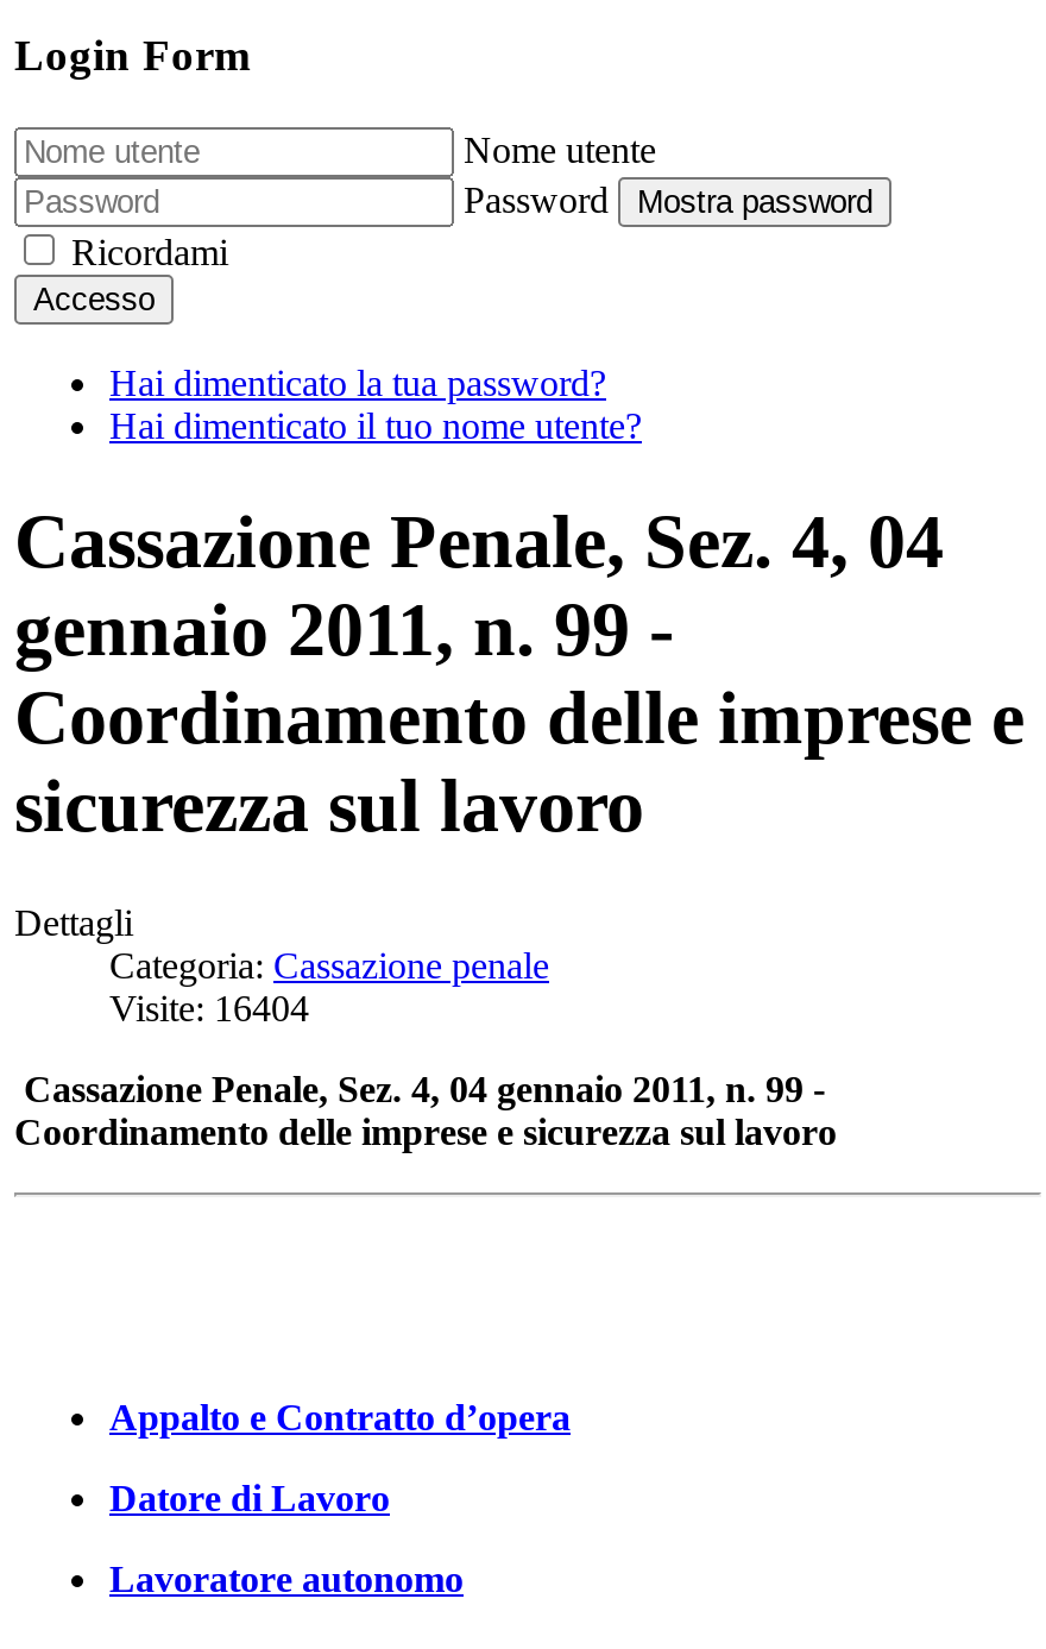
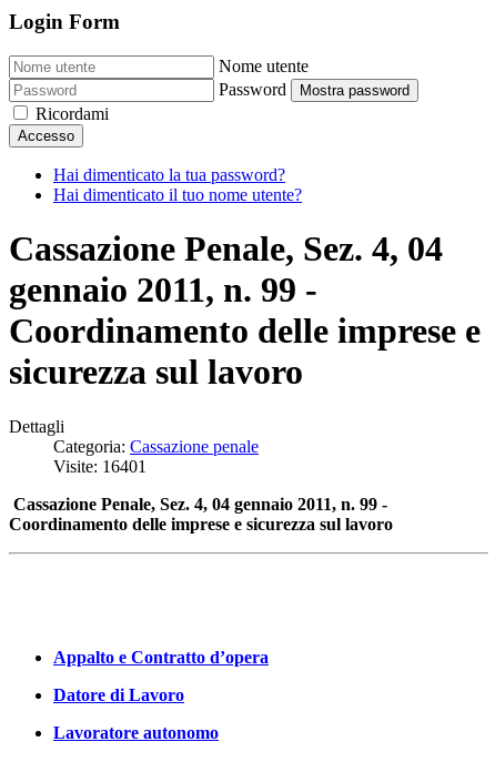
[109,987,309,1027] Visite: 16404 -> [53,457,147,475] Visite: 16401

